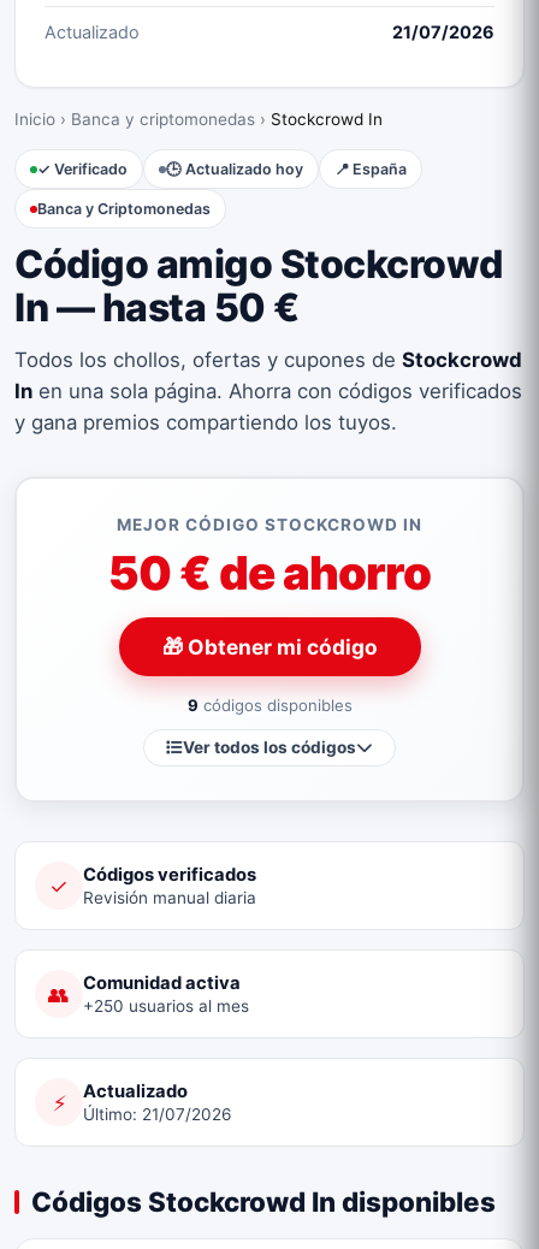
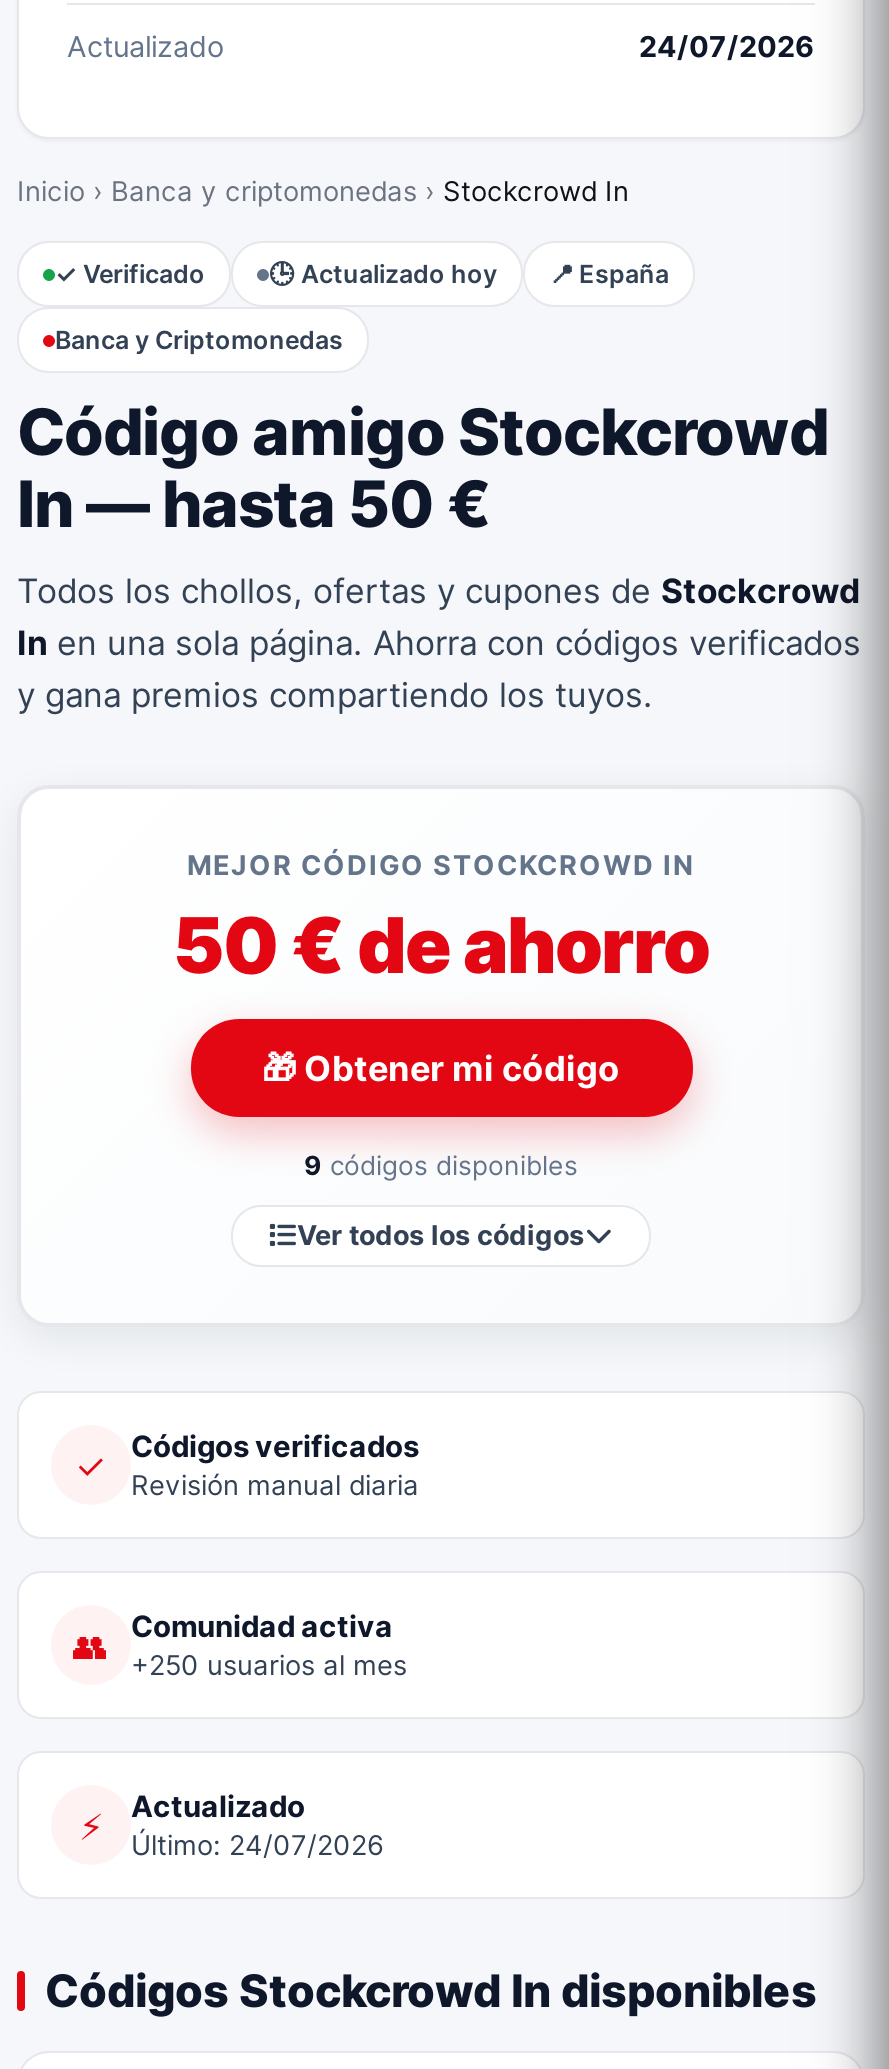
[392,22,494,42] 21/07/2026 -> [639,29,815,63] 24/07/2026
[83,1104,231,1123] Último: 21/07/2026 -> [131,1828,383,1860] Último: 24/07/2026

